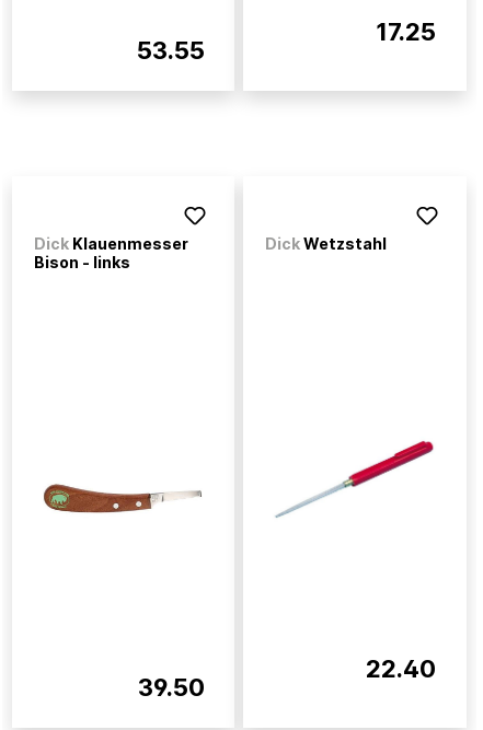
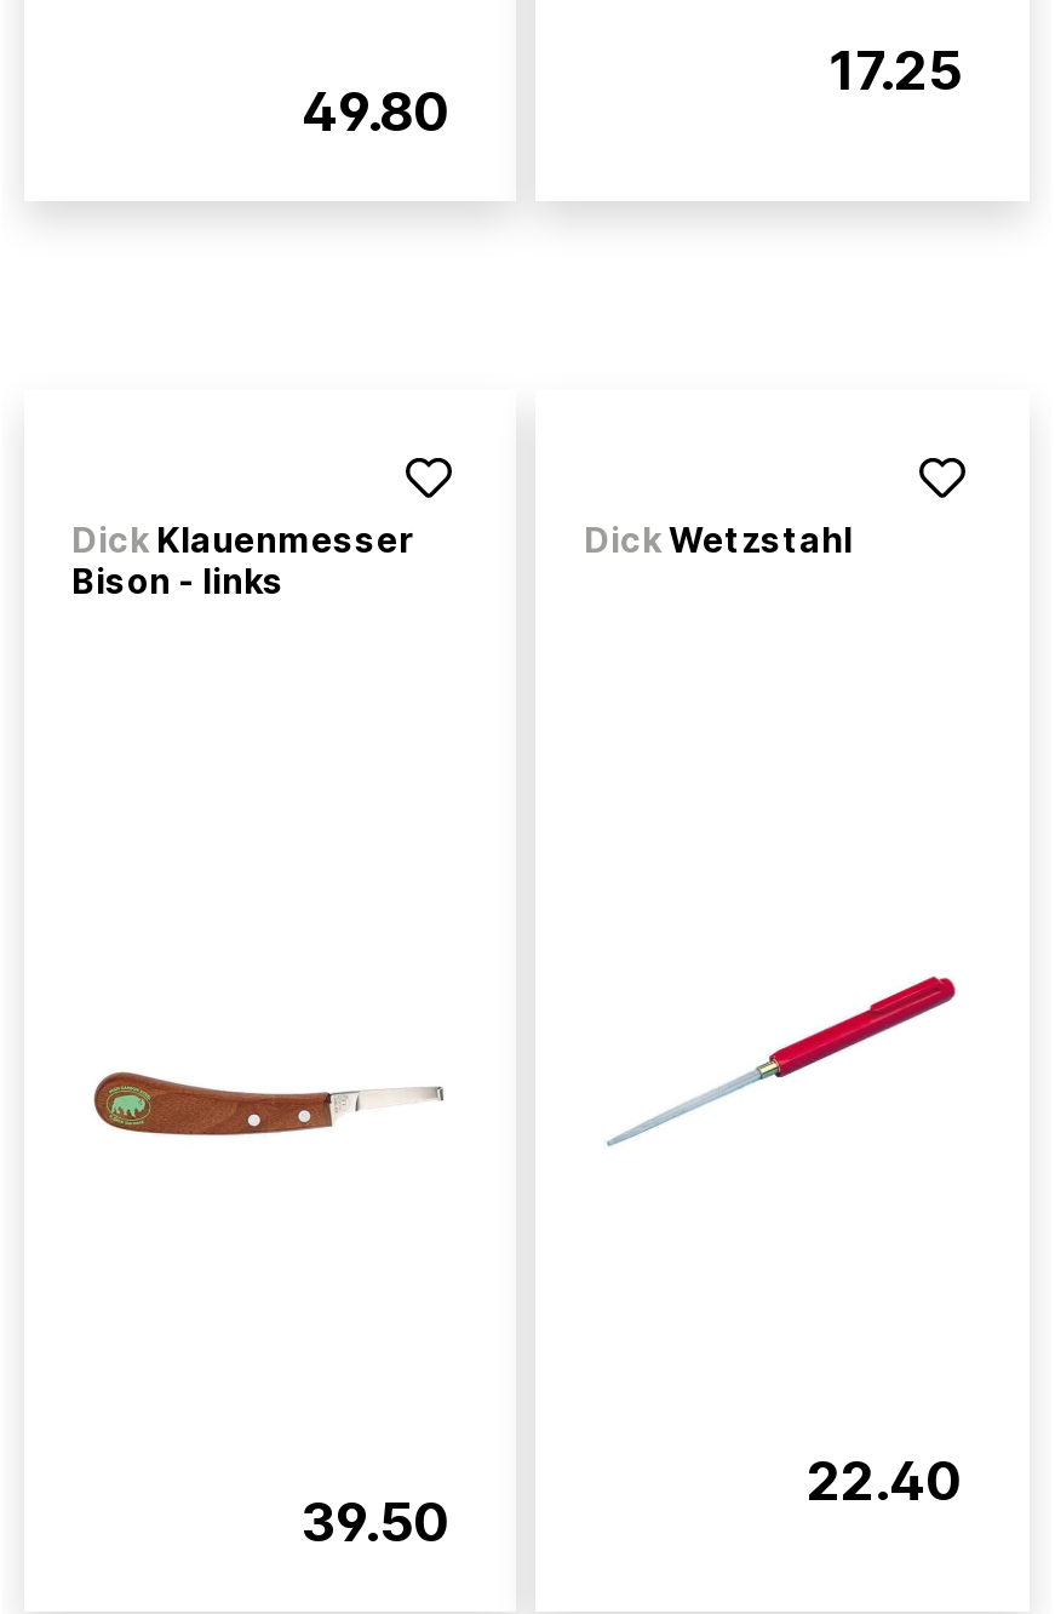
[136,36,204,65] 53.55 -> [302,80,449,143] 49.80

